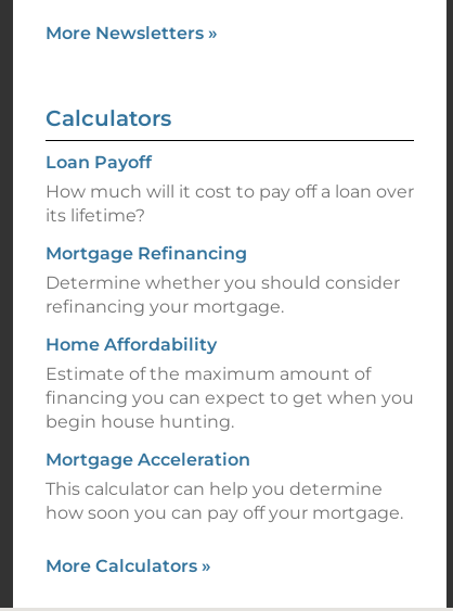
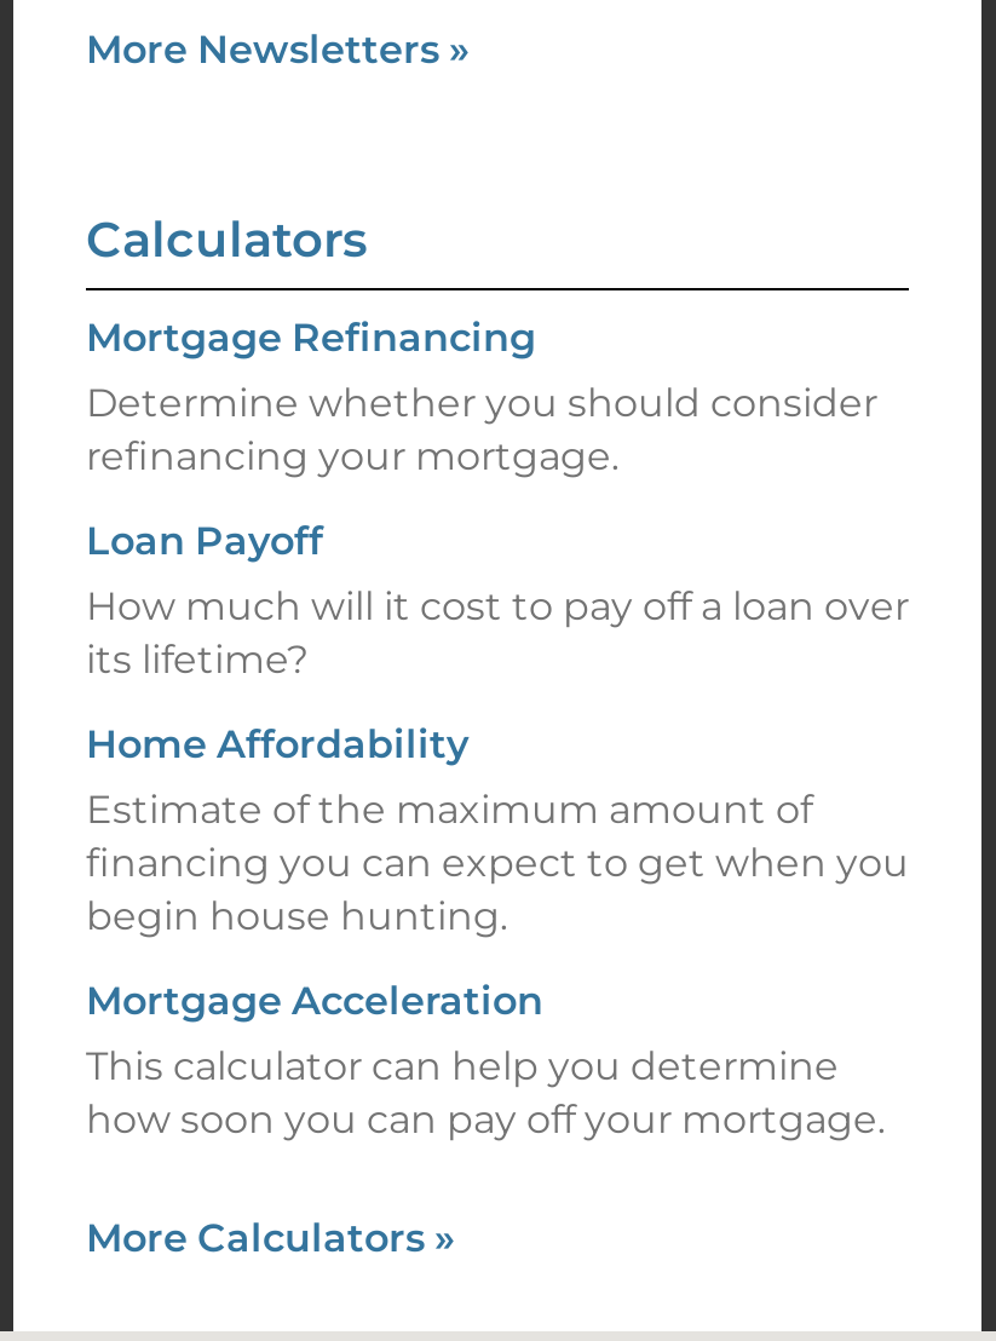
moved [46,152,414,226] -> [86,518,909,683]: Loan Payoff | How much will it cost to pay off a loan over | its lifetime?
moved [46,243,400,317] -> [86,315,877,479]: Mortgage Refinancing | Determine whether you should consider | refinancing your mortgage.

